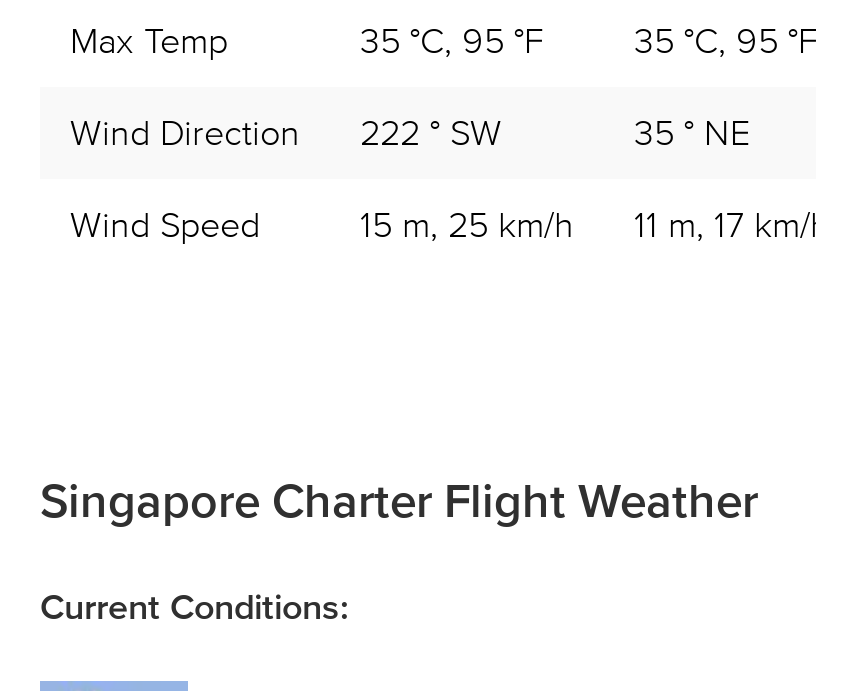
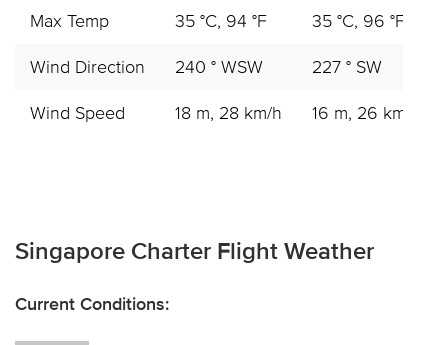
[360,19,544,63] 35 °C, 95 °F -> [175,10,267,32] 35 °C, 94 °F
[634,19,818,63] 35 °C, 95 °F -> [312,10,405,32] 35 °C, 96 °F
[360,111,750,155] 222 ° SW | 35 ° NE -> [175,56,382,78] 240 ° WSW | 227 ° SW
[360,203,574,247] 15 m, 25 km/h -> [175,102,282,124] 18 m, 28 km/h
[634,203,830,247] 11 m, 17 km/h -> [312,102,421,124] 16 m, 26 km/h

